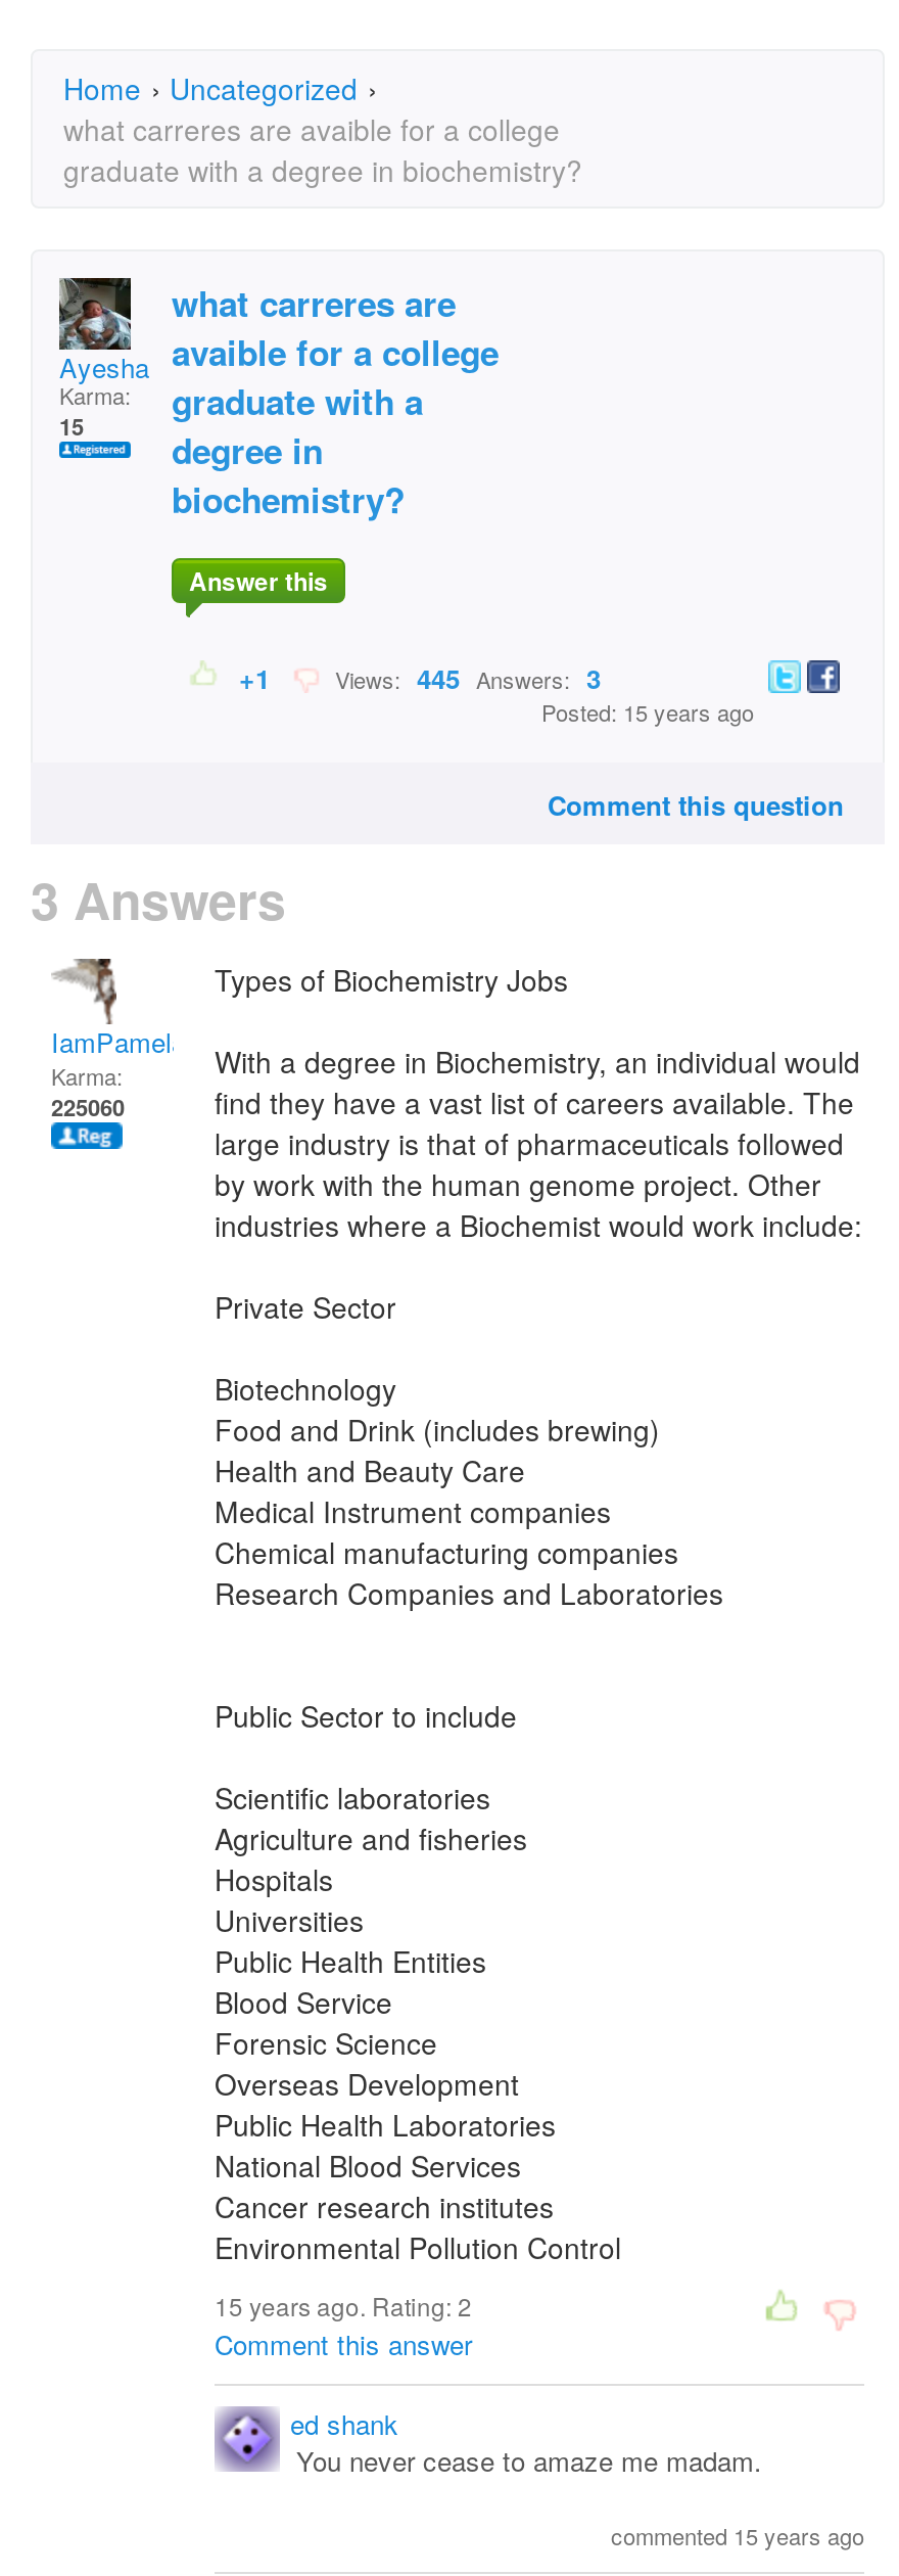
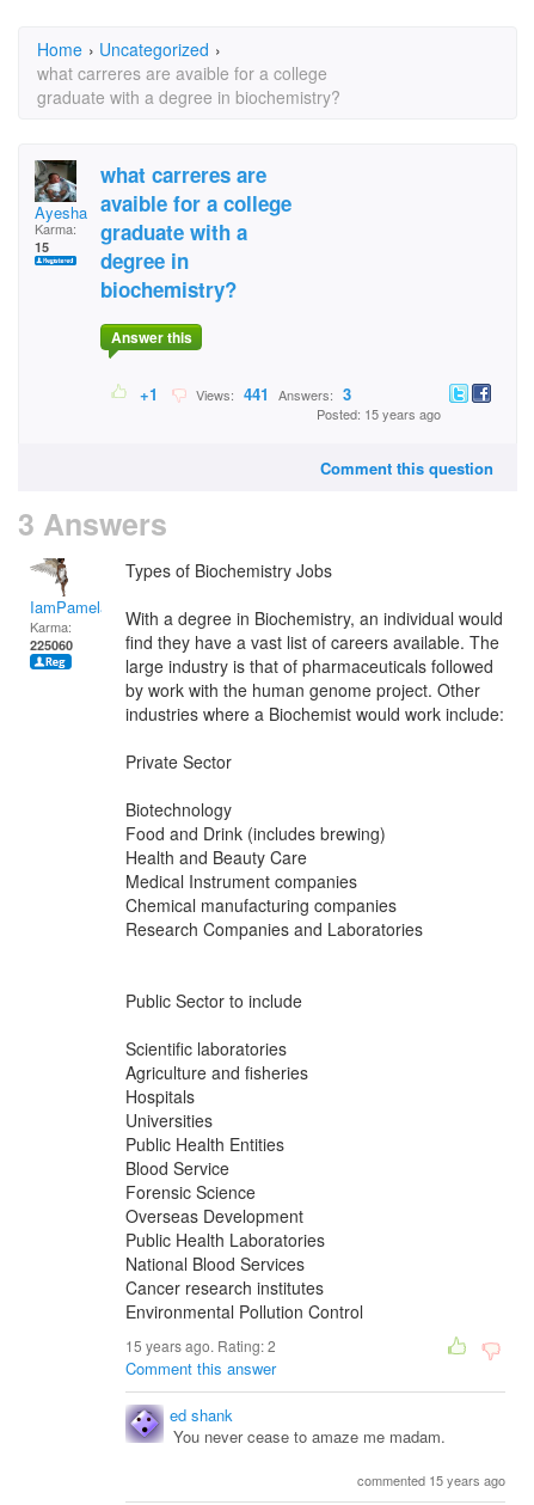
[323,659,601,697] Views: 445 Answers: 3 -> [189,383,351,405] Views: 441 Answers: 3

